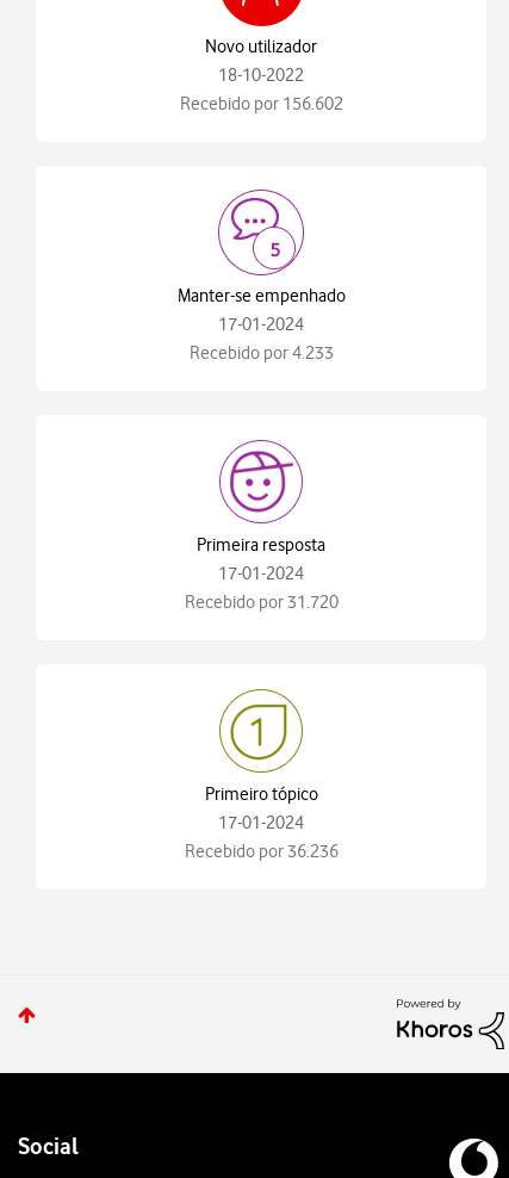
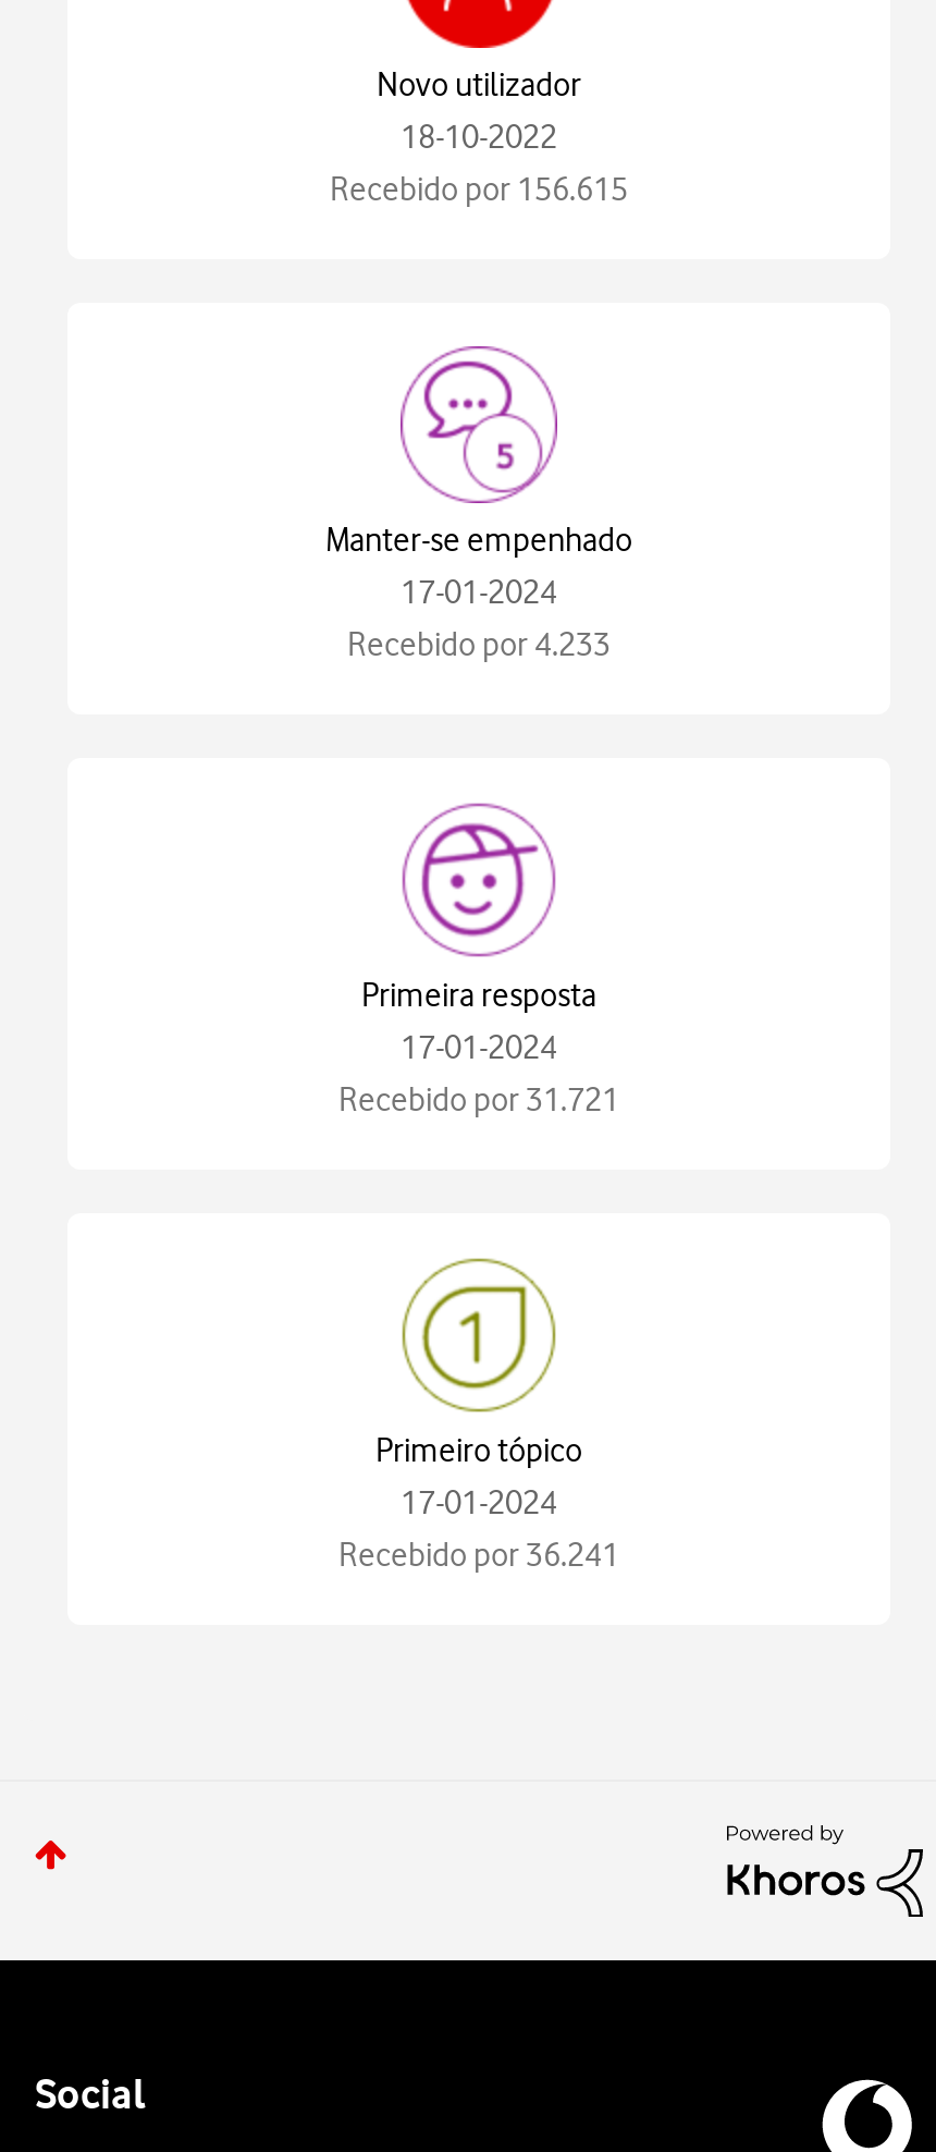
[179,93,343,114] Recebido por 156.602 -> [330,170,628,209] Recebido por 156.615
[184,591,338,613] Recebido por 31.720 -> [338,1080,619,1120] Recebido por 31.721
[184,841,338,862] Recebido por 36.236 -> [338,1536,619,1575] Recebido por 36.241

